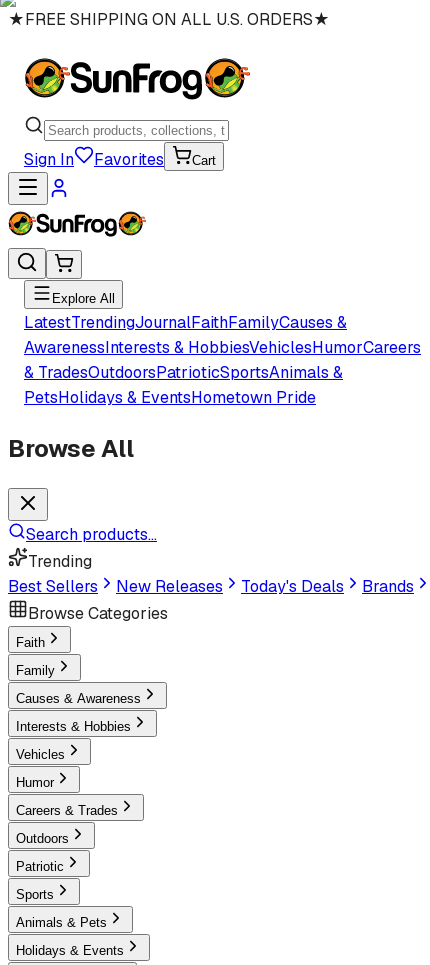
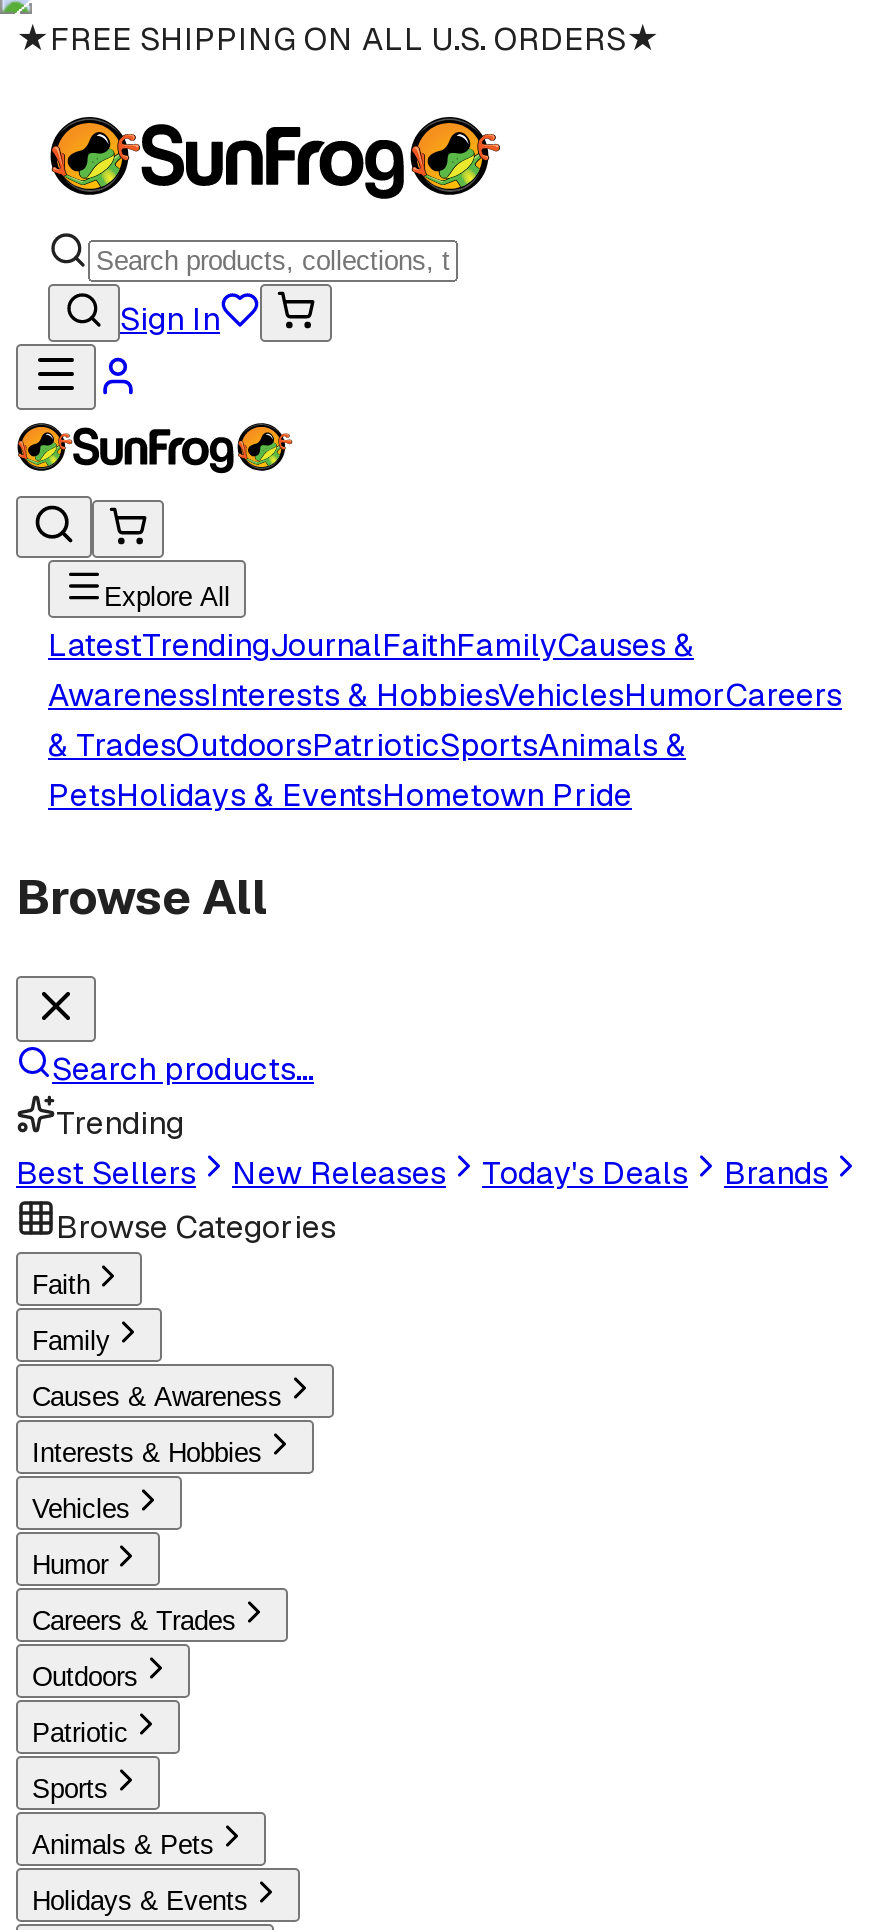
[94,149,216,170] Favorites | Cart -> none

